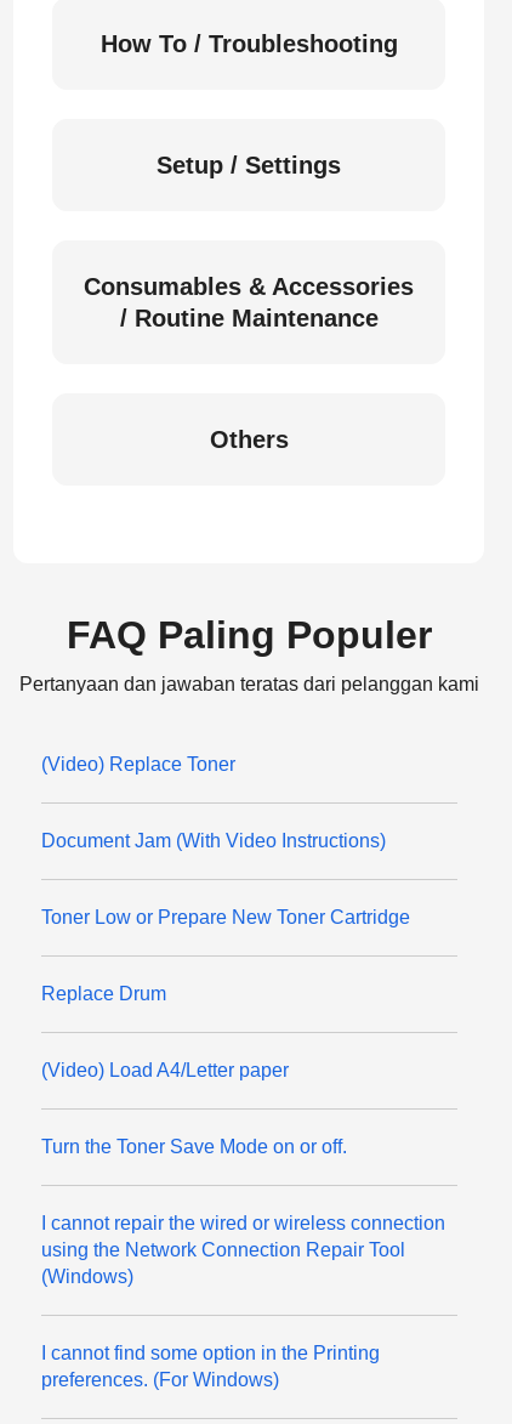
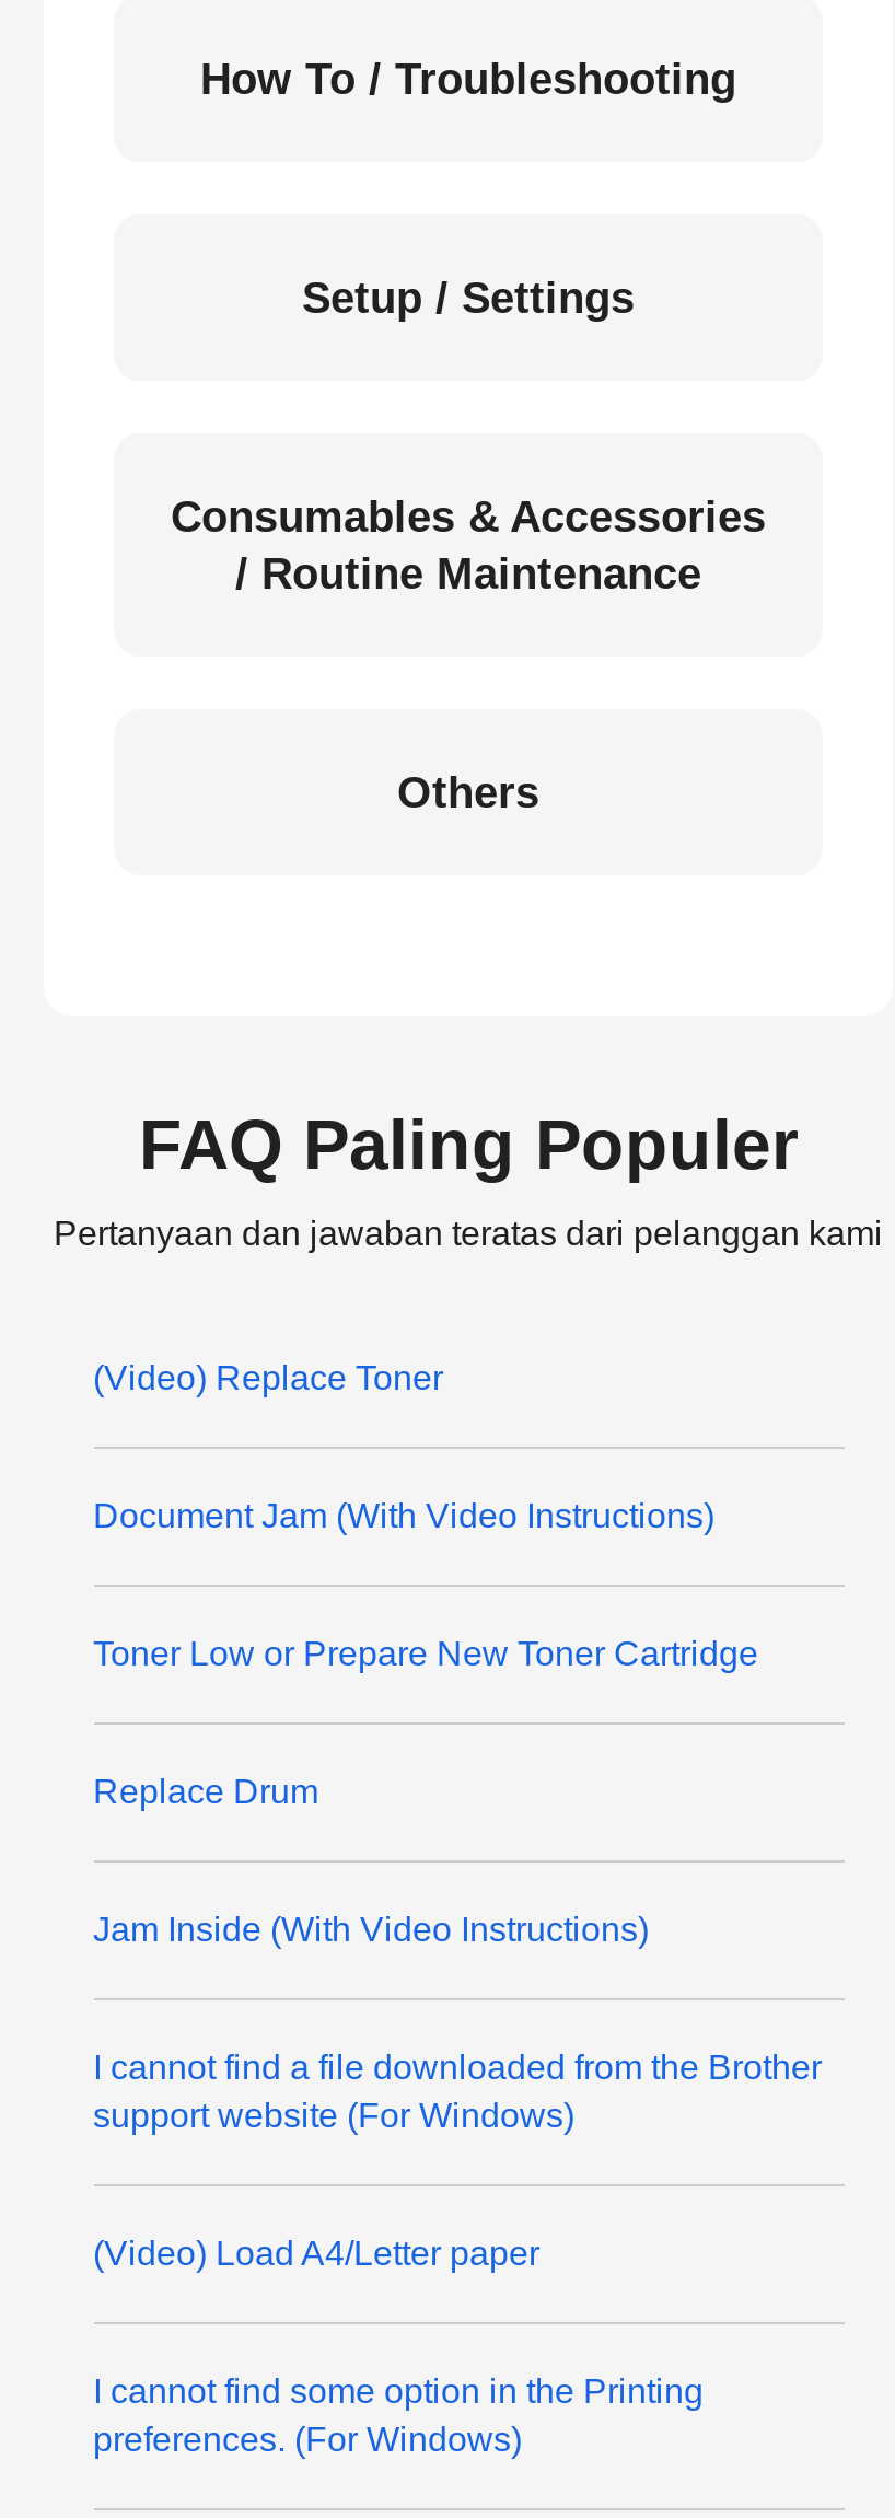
none -> [93,1911,649,1948] Jam Inside (With Video Instructions)
none -> [93,2049,822,2134] I cannot find a file downloaded from the Brother | support website (For Windows)
moved [41,1060,288,1080] -> [93,2235,539,2272]: (Video) Load A4/Letter paper
[41,1136,346,1157] Turn the Toner Save Mode on or off. -> none
[41,1213,445,1287] I cannot repair the wired or wireless connection | using the Network Connection Repair Tool | (Windows) -> none

